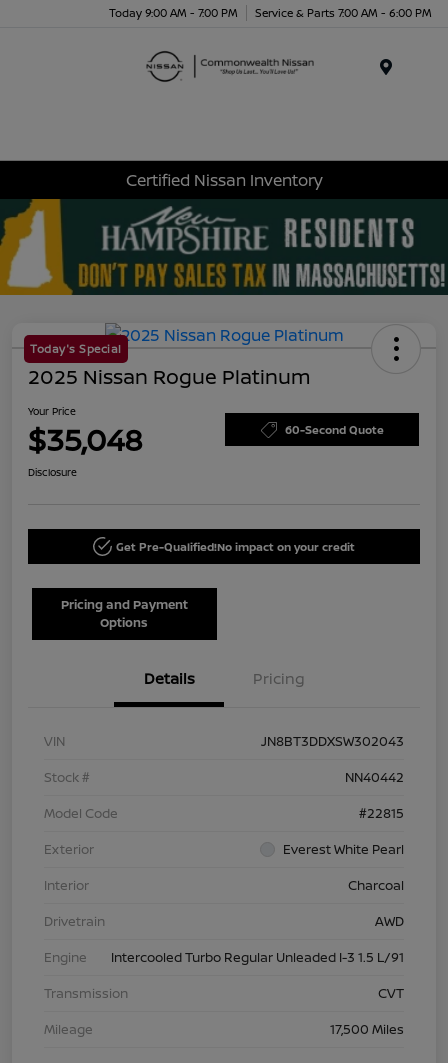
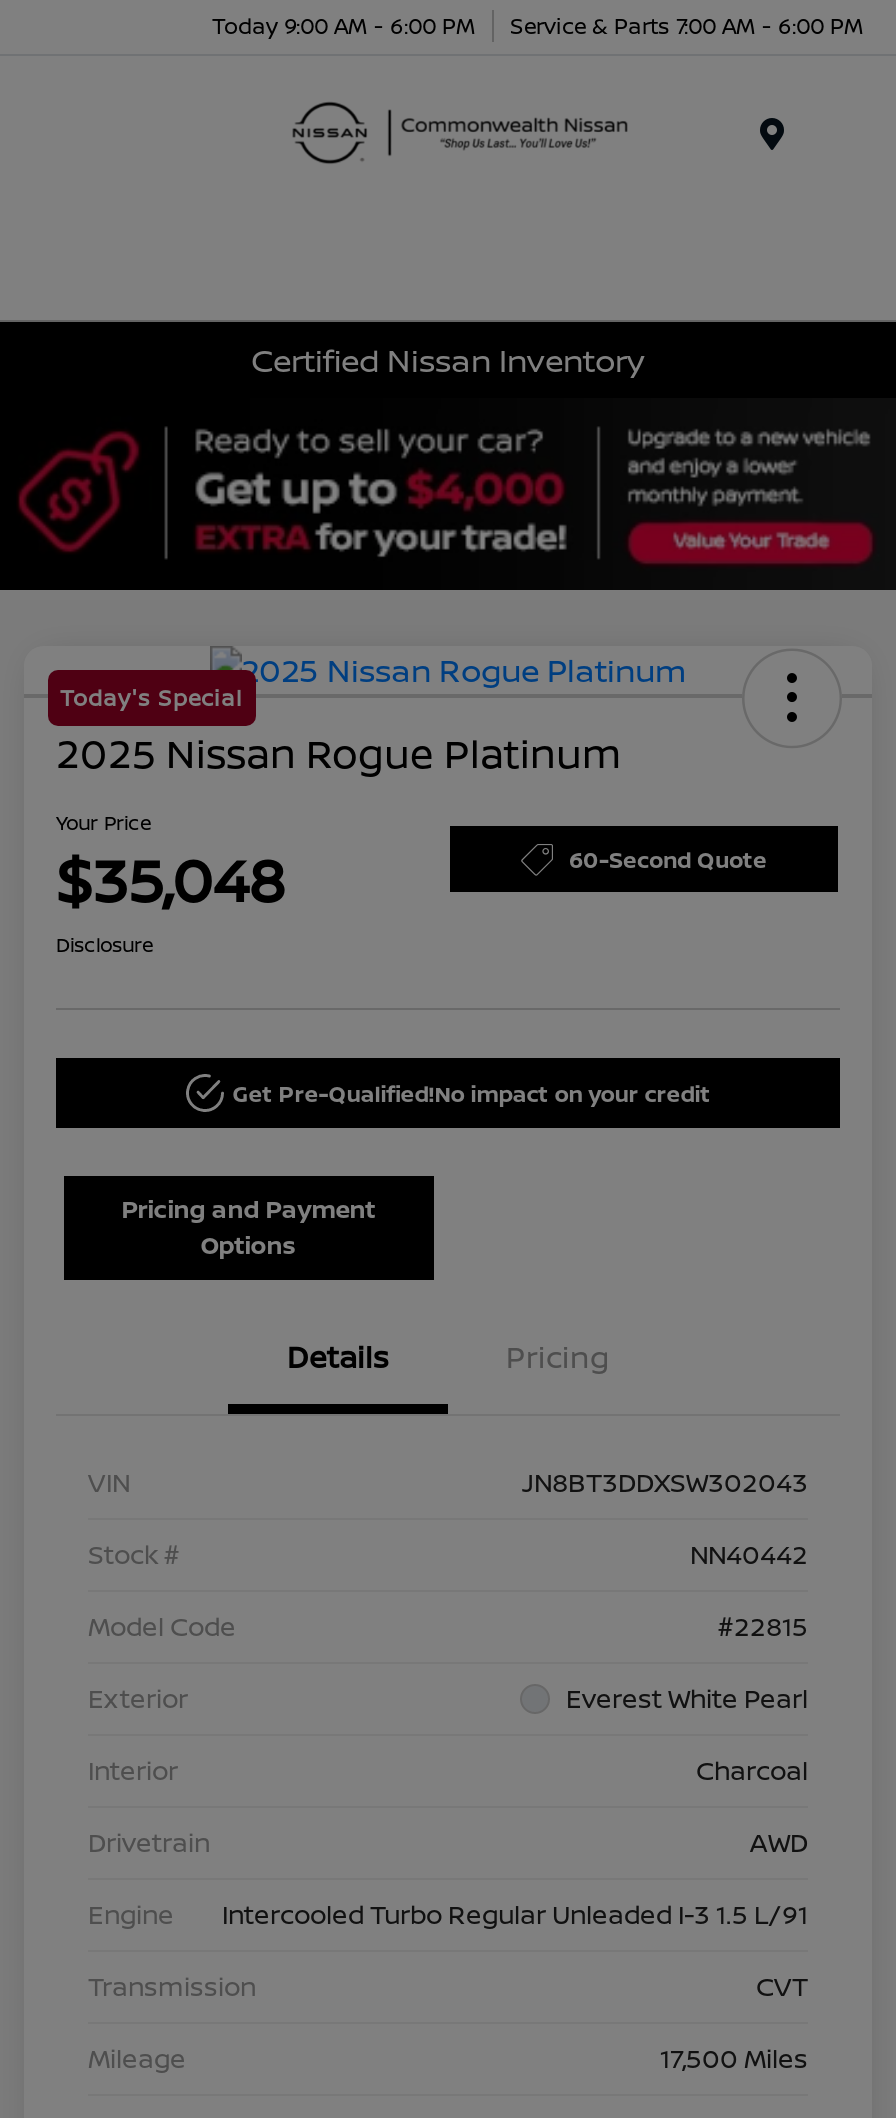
[109,4,432,19] Today 9:00 AM - 7:00 PM Service & Parts 7:00 AM - 6:00 PM -> [212,9,864,39] Today 9:00 AM - 6:00 PM Service & Parts 7:00 AM - 6:00 PM
[3,198,445,296] [image] -> [6,398,890,592] [image]

